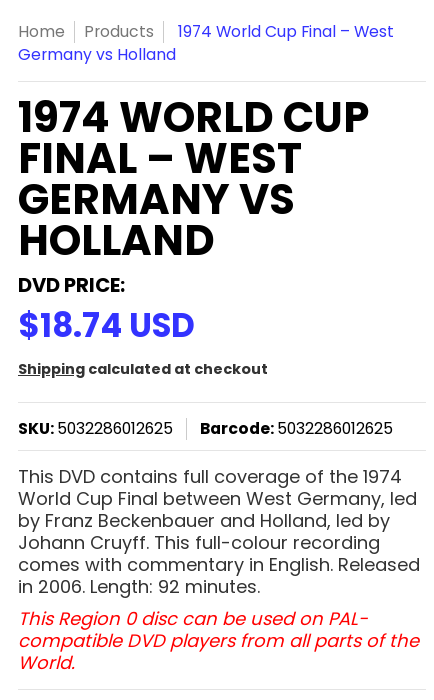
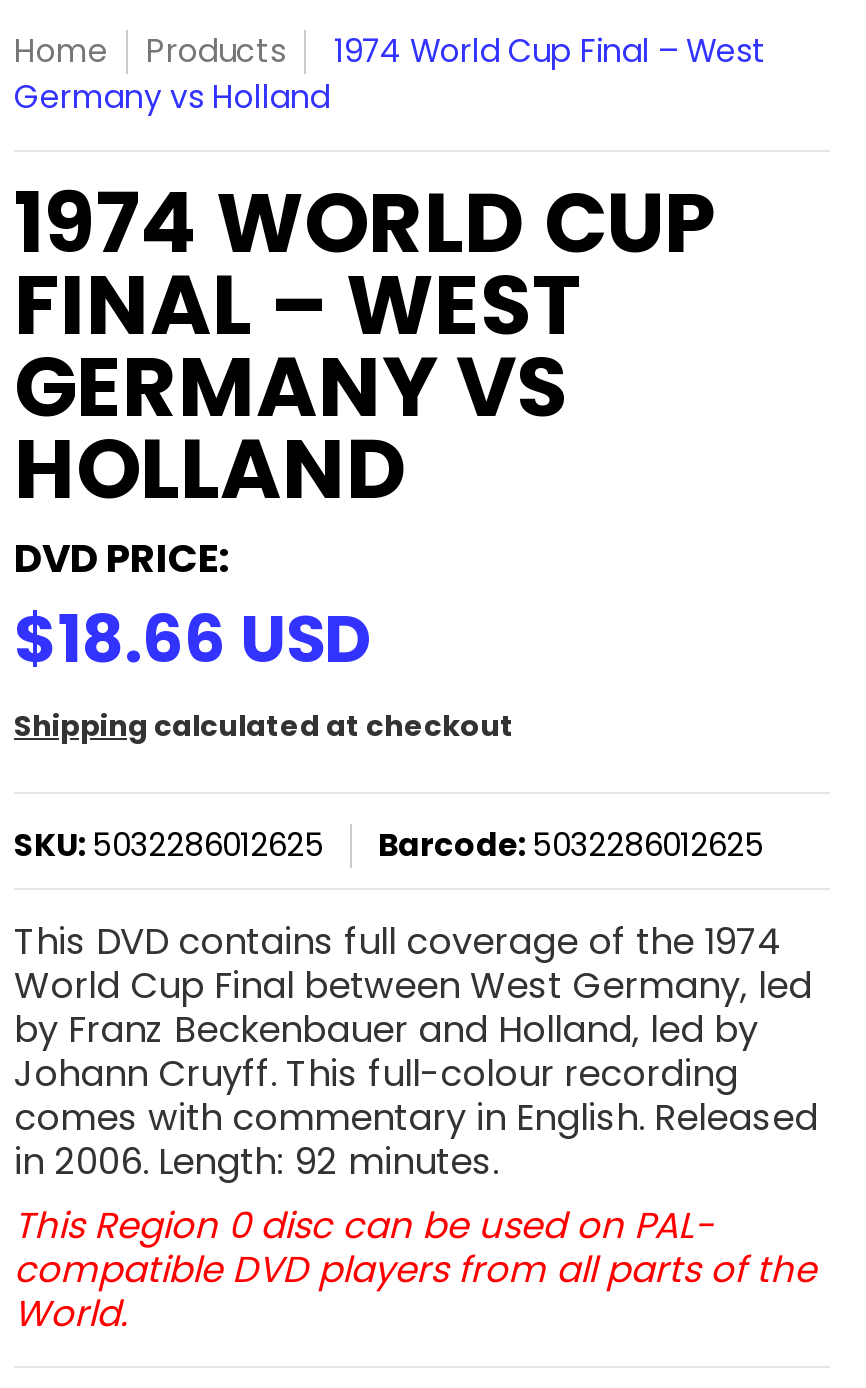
[18,303,195,348] $18.74 USD -> [14,594,372,684] $18.66 USD

